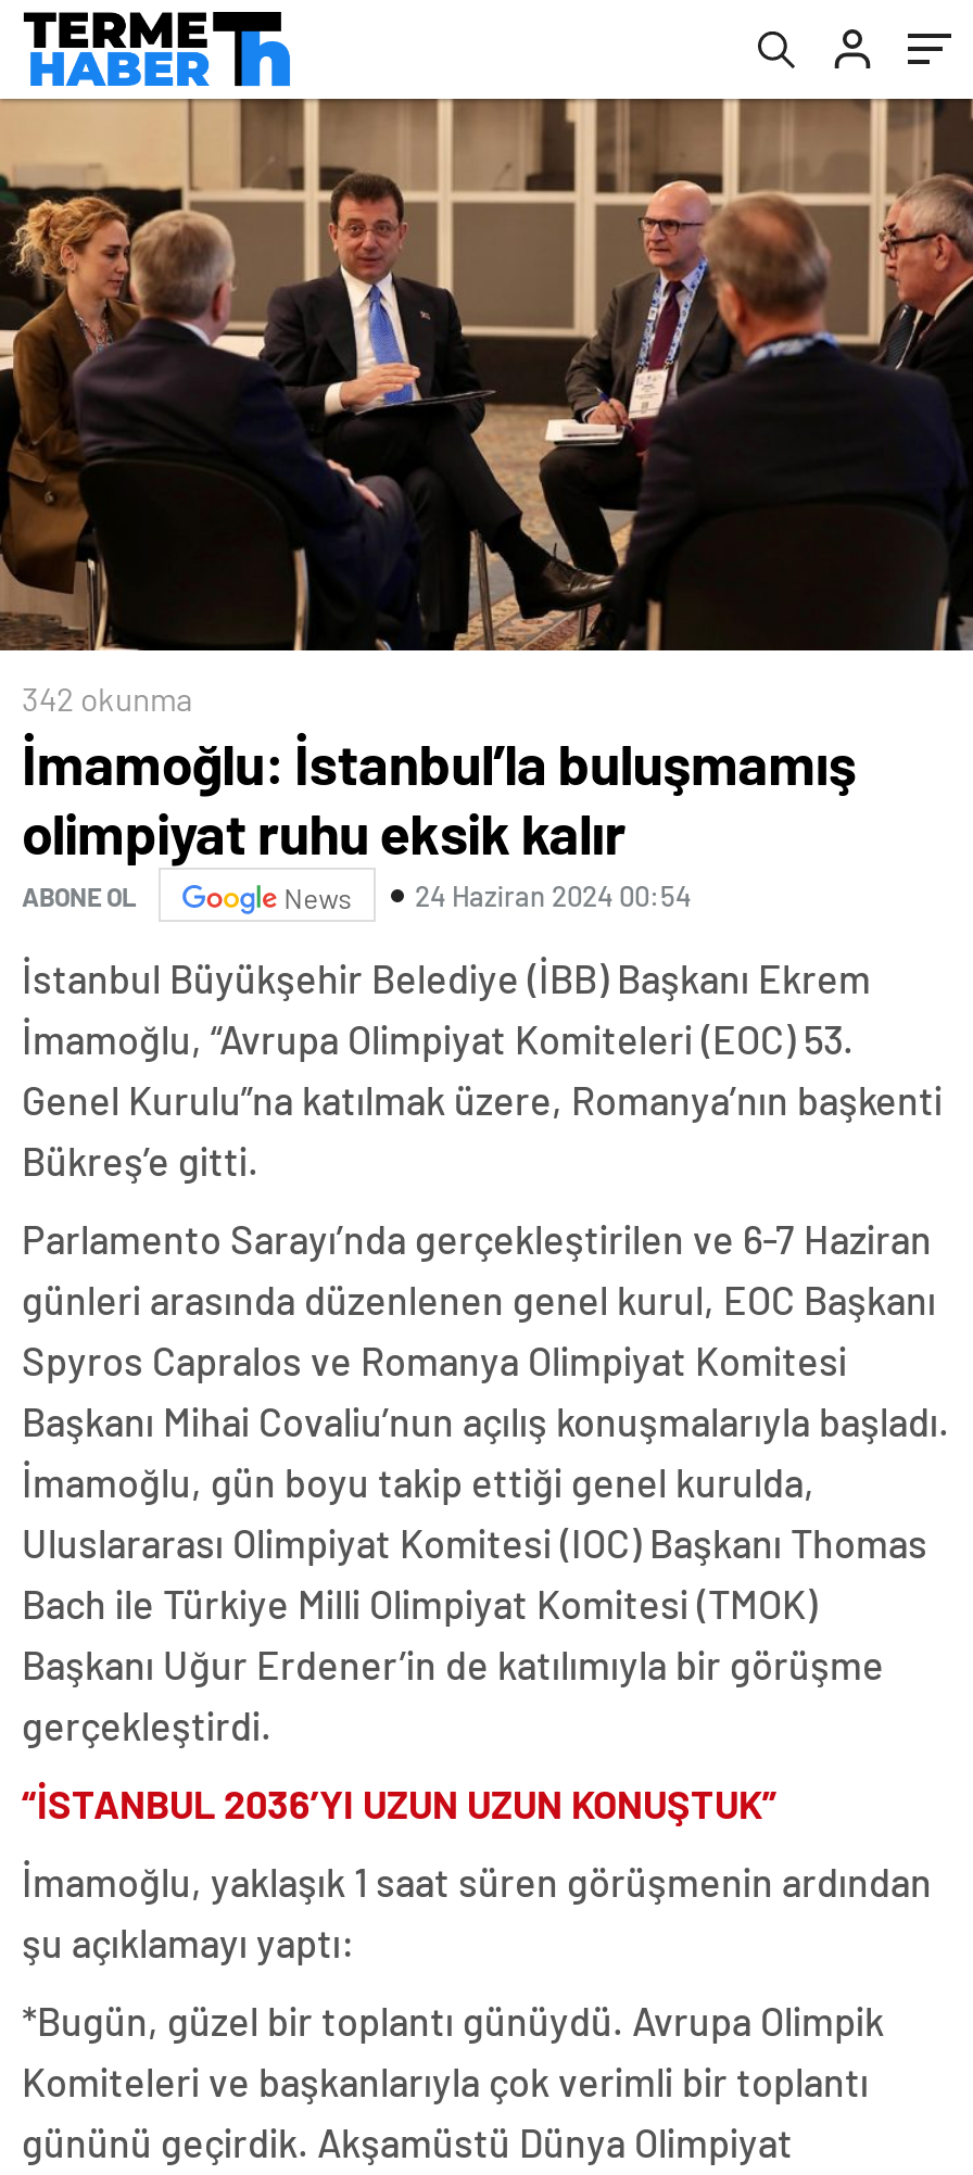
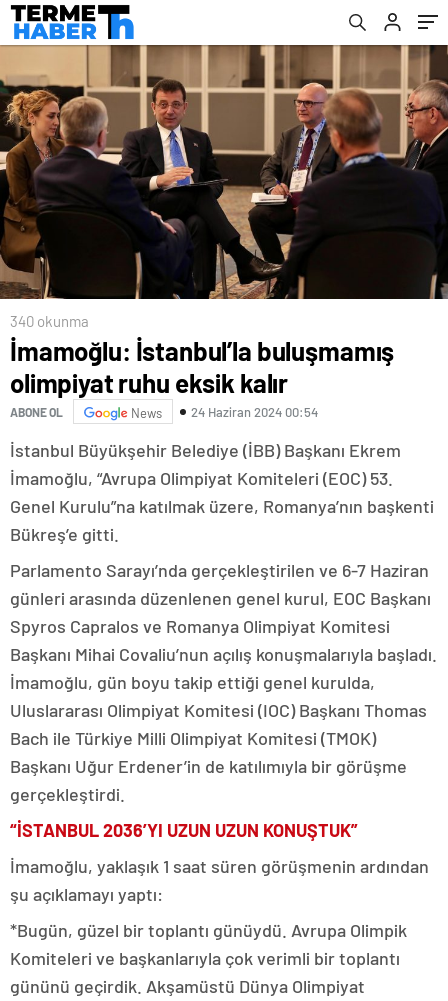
[22,679,193,718] 342 okunma -> [10,312,89,330] 340 okunma

